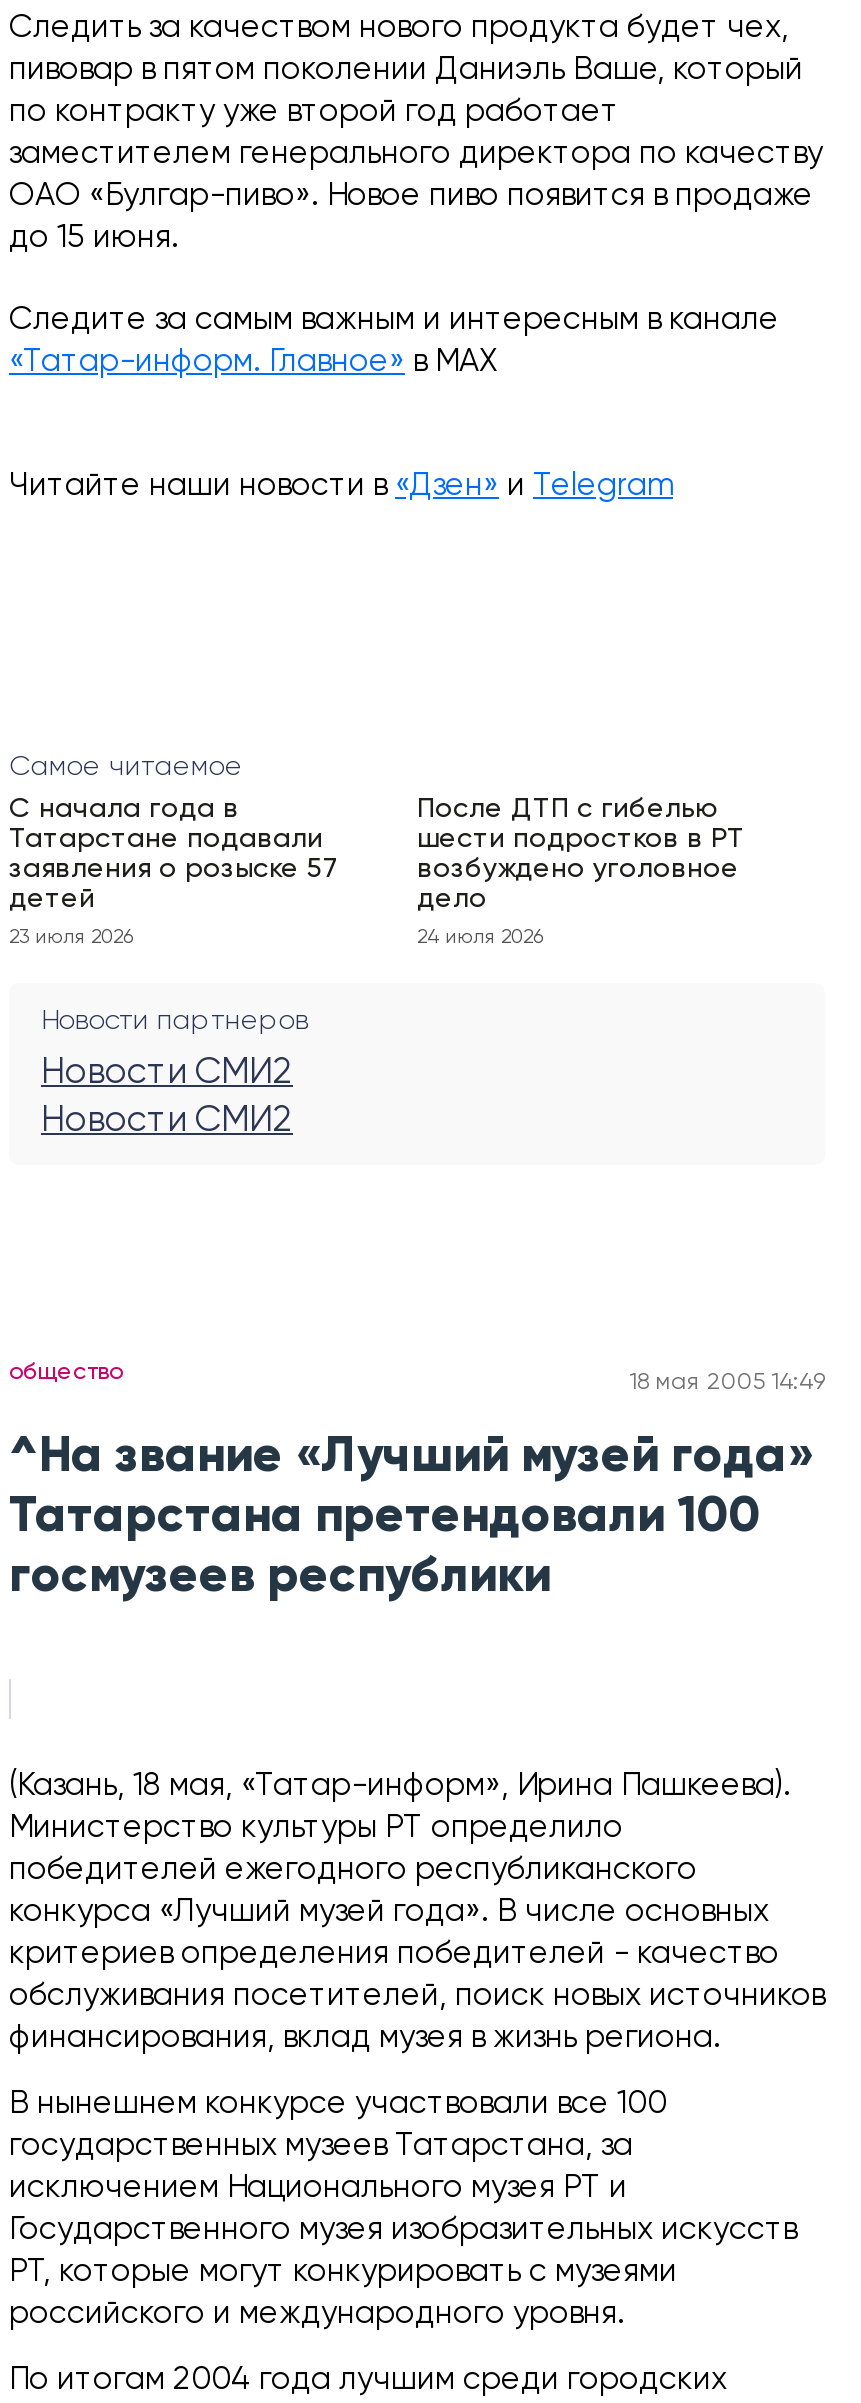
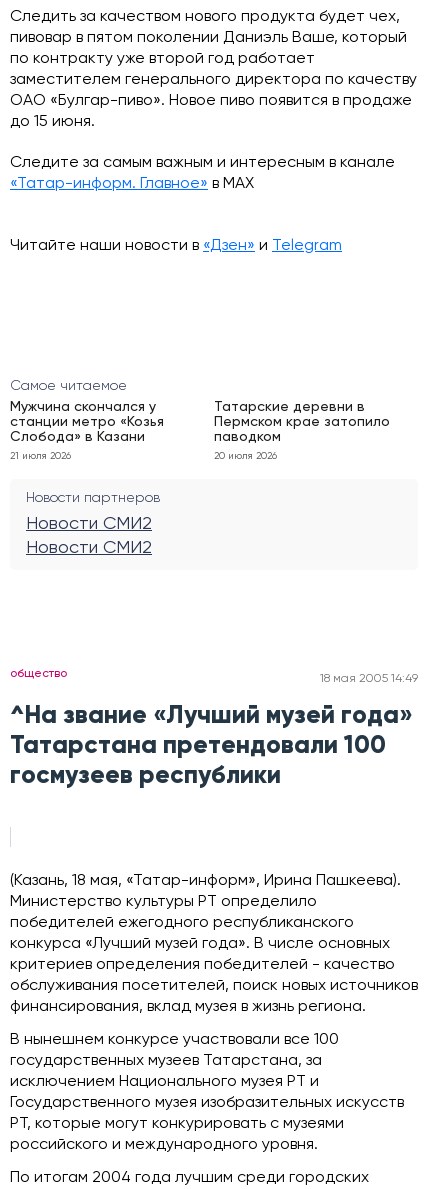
[9,795,339,913] С начала года в | Татарстане подавали | заявления о розыске 57 | детей -> [10,400,164,444] Мужчина скончался у | станции метро «Козья | Слобода» в Казани
[417,795,745,913] После ДТП с гибелью | шести подростков в РТ | возбуждено уголовное | дело -> [214,400,390,444] Татарские деревни в | Пермском крае затопило | паводком
[9,927,133,947] 23 июля 2026 -> [10,451,71,461] 21 июля 2026
[417,927,543,947] 24 июля 2026 -> [214,451,277,461] 20 июля 2026

